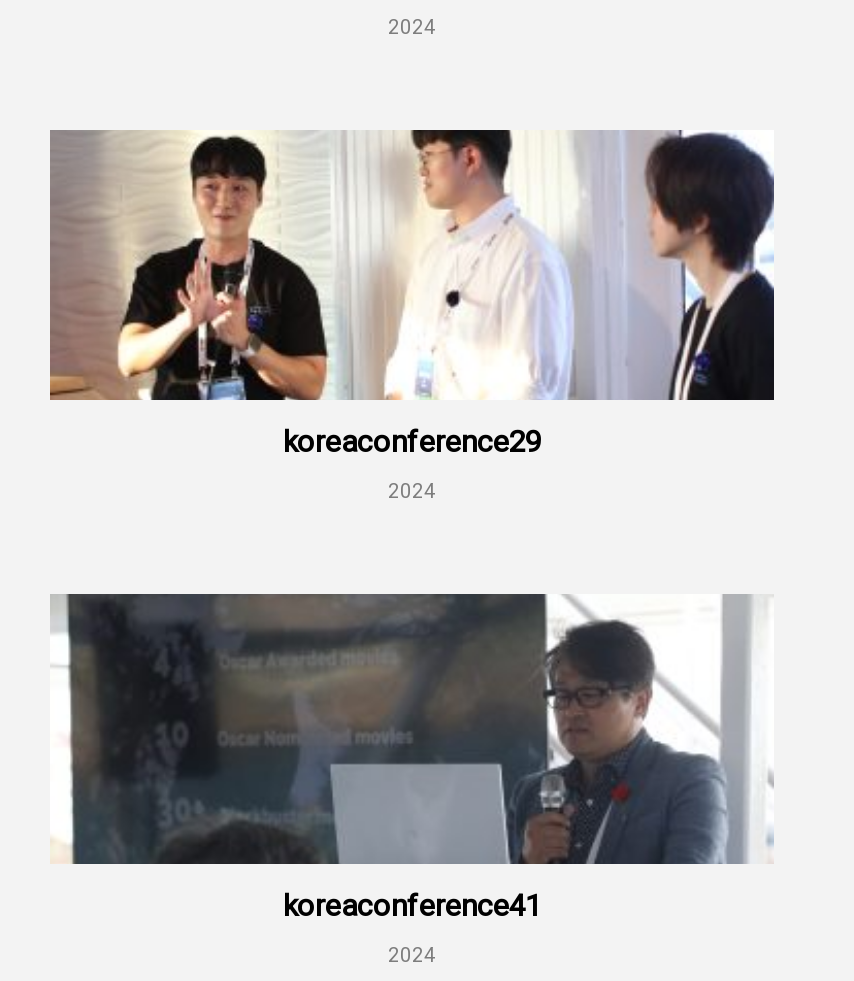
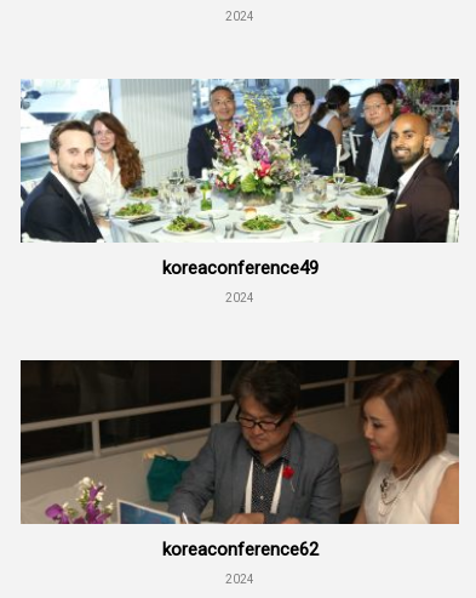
[48,128,776,459] [image] | koreaconference29 -> [19,78,460,279] [image] | koreaconference49
[50,592,774,923] [image] | koreaconference41 -> [19,359,460,560] [image] | koreaconference62

